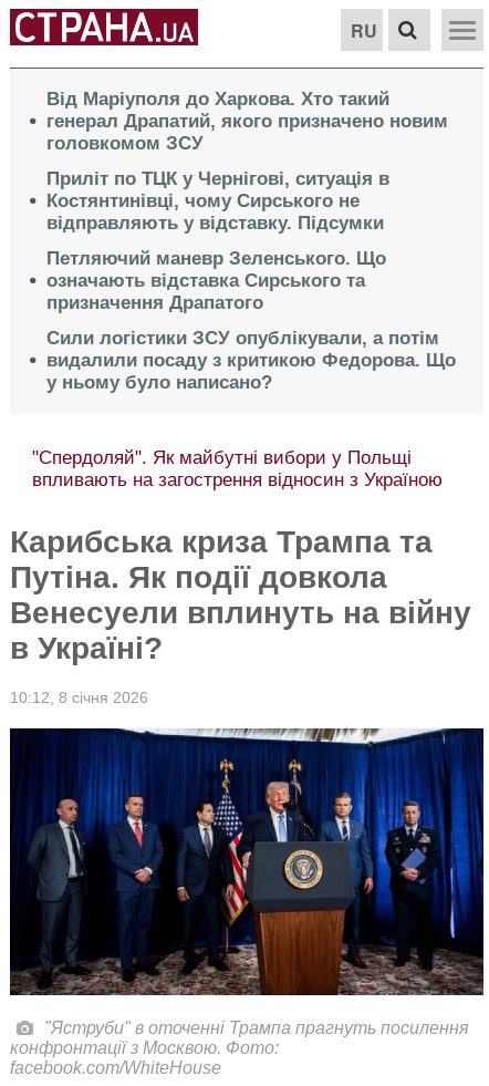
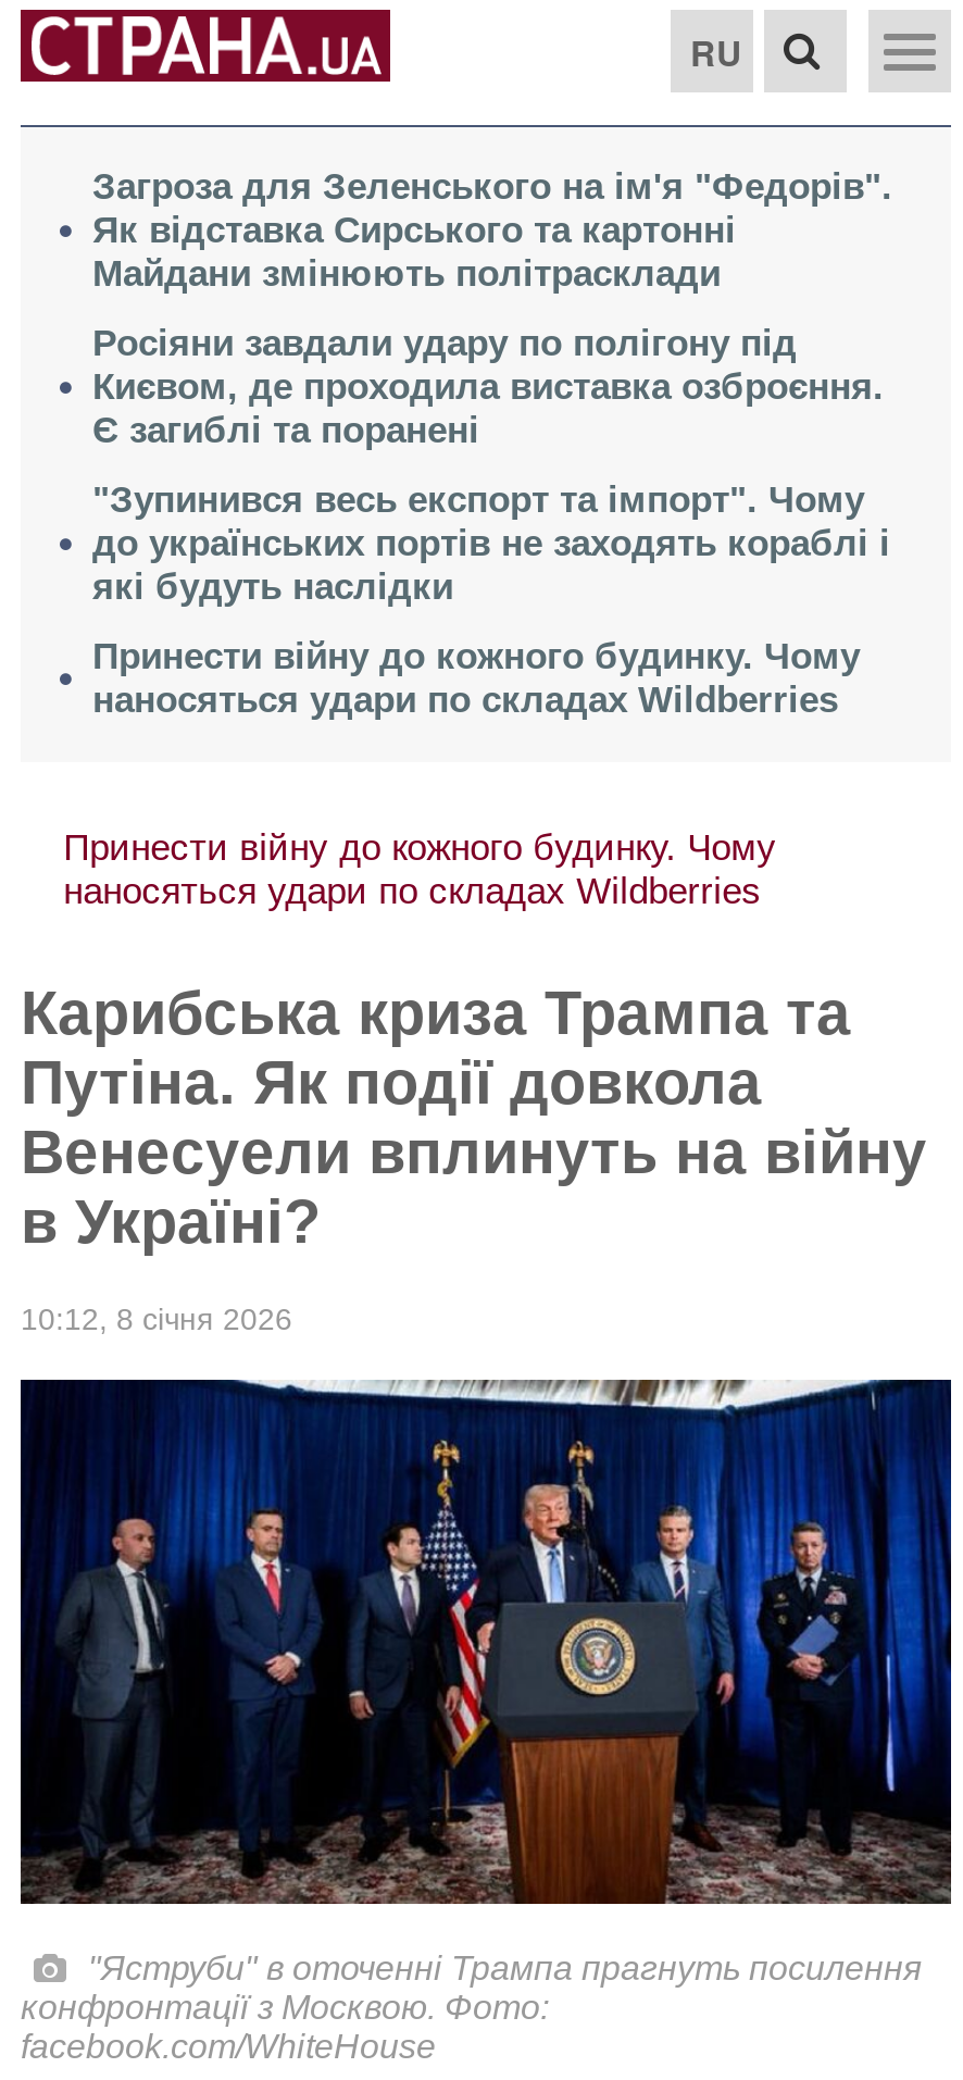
[46,89,448,154] Від Маріуполя до Харкова. Хто такий | генерал Драпатий, якого призначено новим | головкомом ЗСУ -> [92,166,892,295] Загроза для Зеленського на ім'я "Федорів". | Як відставка Сирського та картонні | Майдани змінюють політрасклади
[46,168,389,234] Приліт по ТЦК у Чернігові, ситуація в | Костянтинівці, чому Сирського не | відправляють у відставку. Підсумки -> [92,323,884,451] Росіяни завдали удару по полігону під | Києвом, де проходила виставка озброєння. | Є загиблі та поранені
[46,248,386,313] Петляючий маневр Зеленського. Що | означають відставка Сирського та | призначення Драпатого -> [92,479,890,608] "Зупинився весь експорт та імпорт". Чому | до українських портів не заходять кораблі і | які будуть наслідки
[46,328,456,393] Сили логістики ЗСУ опублікували, а потім | видалили посаду з критикою Федорова. Що | у ньому було написано? -> [92,636,860,721] Принести війну до кожного будинку. Чому | наносяться удари по складах Wildberries
[32,447,442,490] "Спердоляй". Як майбутні вибори у Польщі | впливають на загострення відносин з Україною -> [63,827,776,912] Принести війну до кожного будинку. Чому | наносяться удари по складах Wildberries

